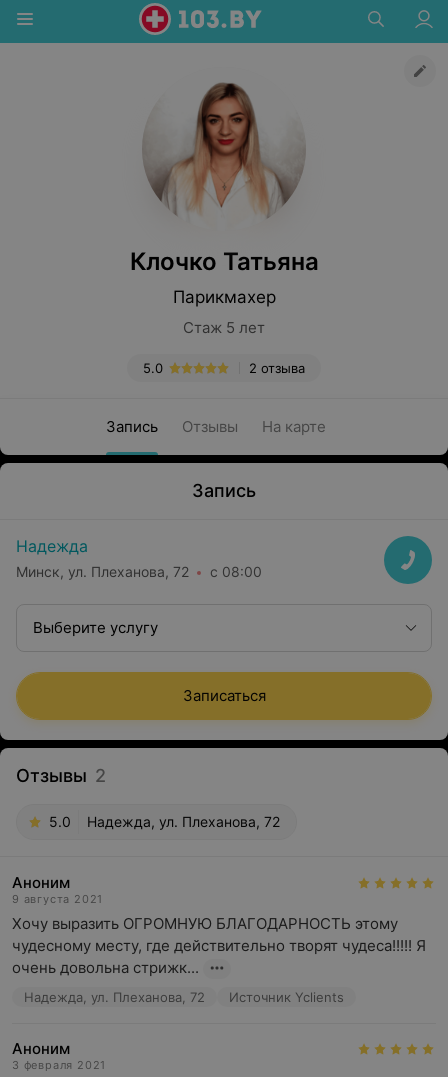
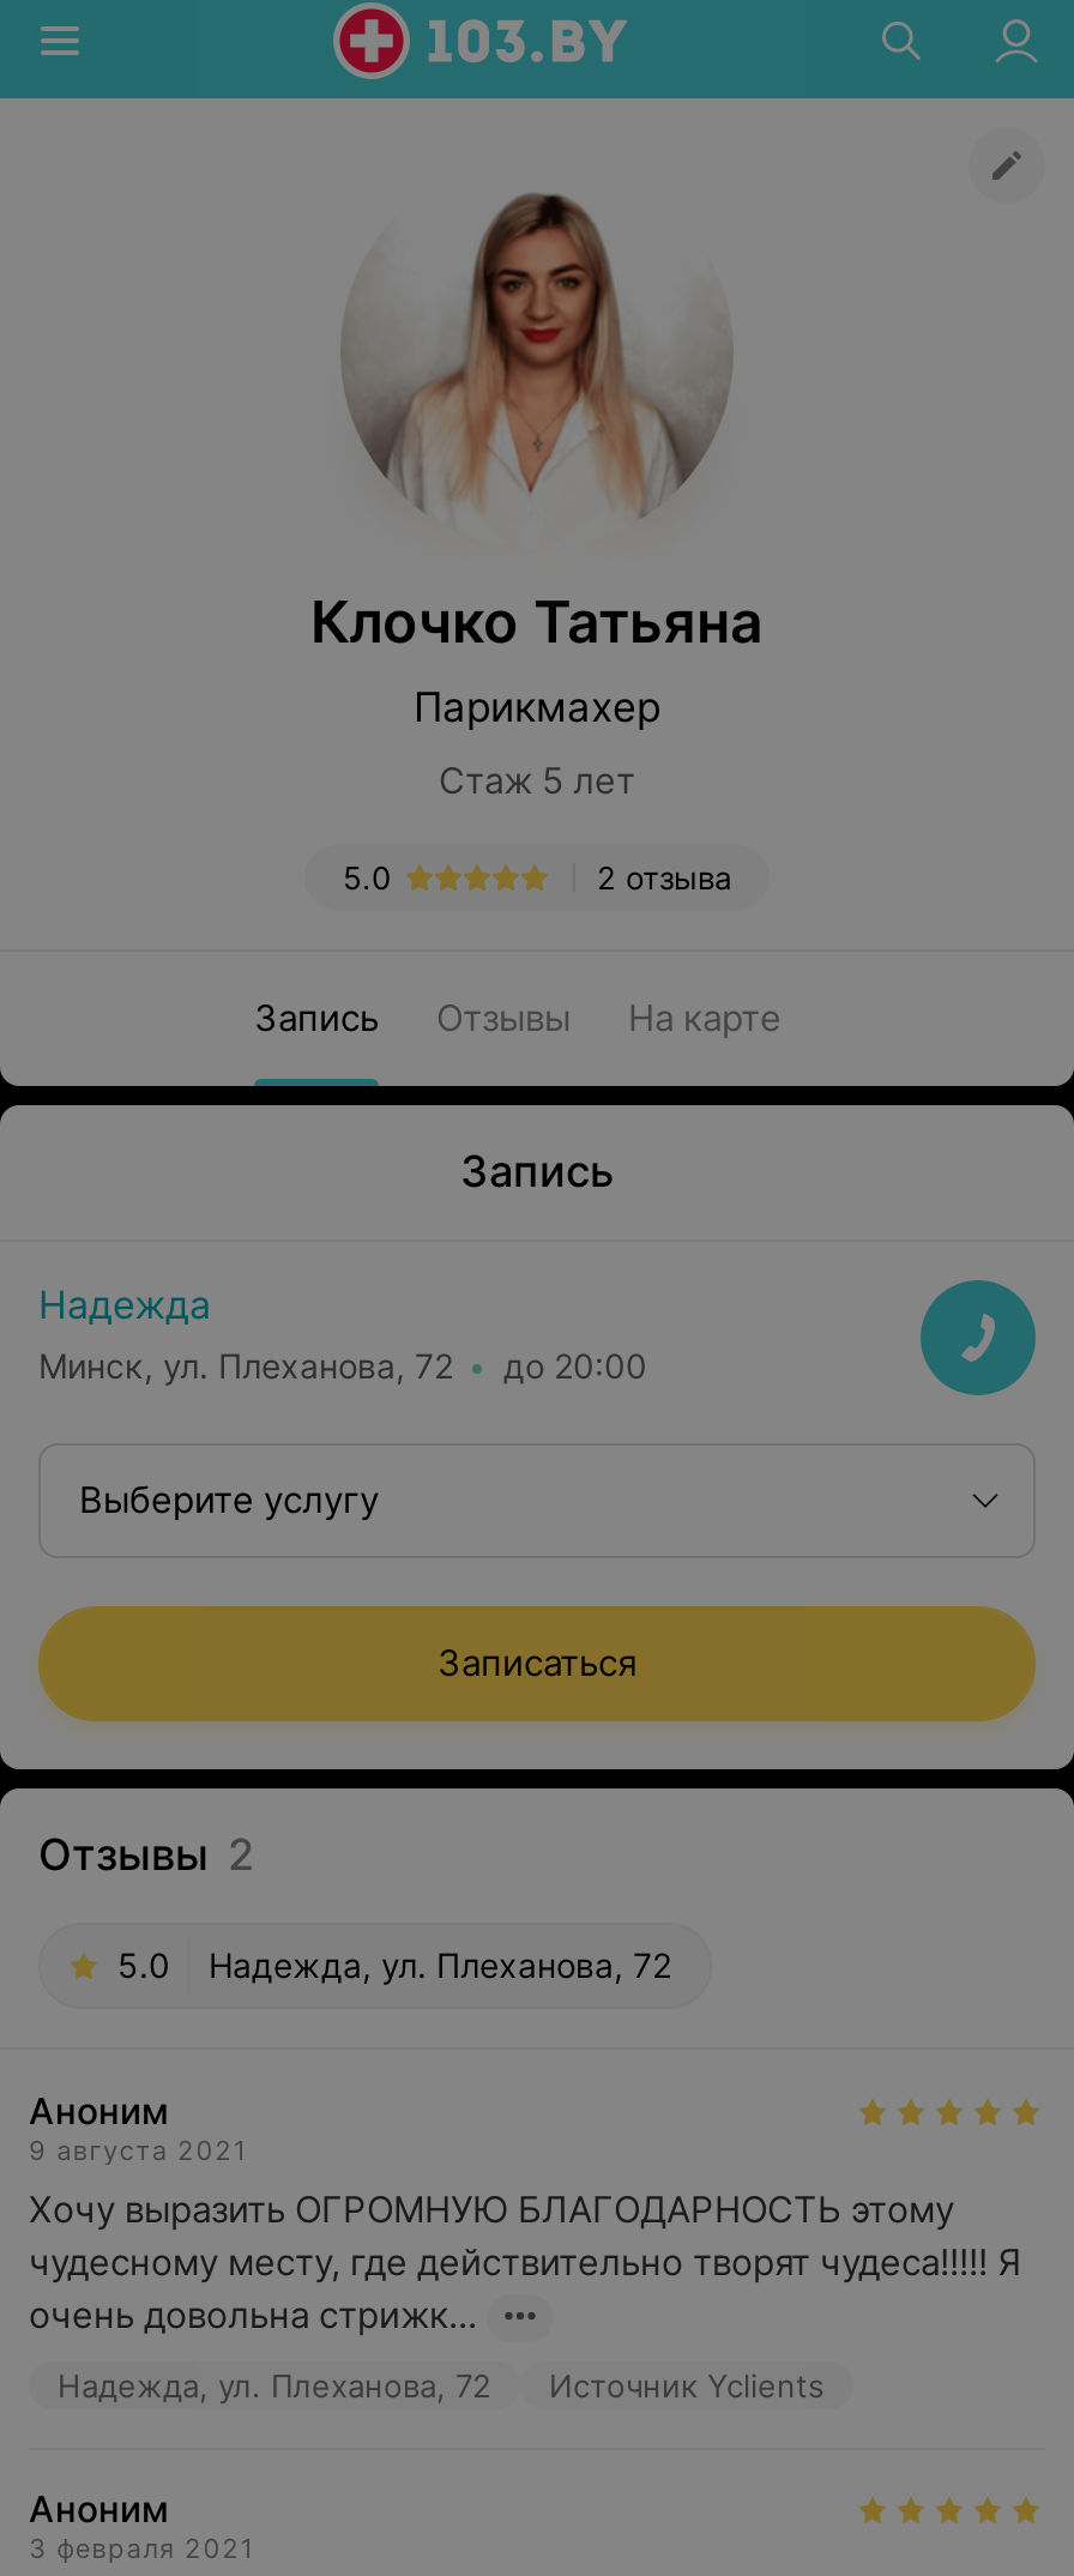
[16,563,262,580] Минск, ул. Плеханова, 72 с 08:00 -> [38,1345,647,1385] Минск, ул. Плеханова, 72 до 20:00

